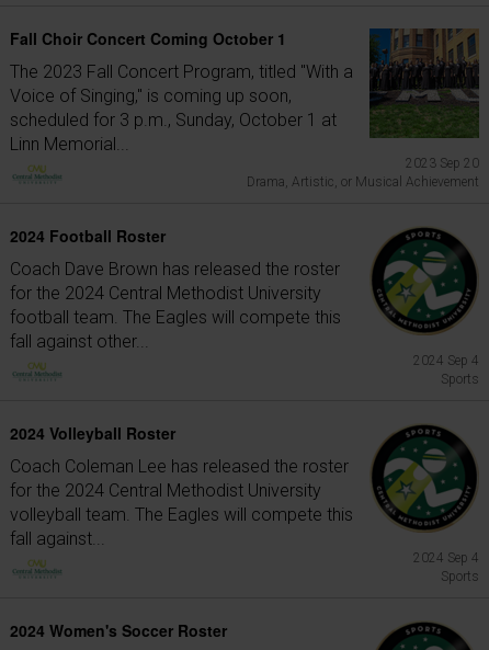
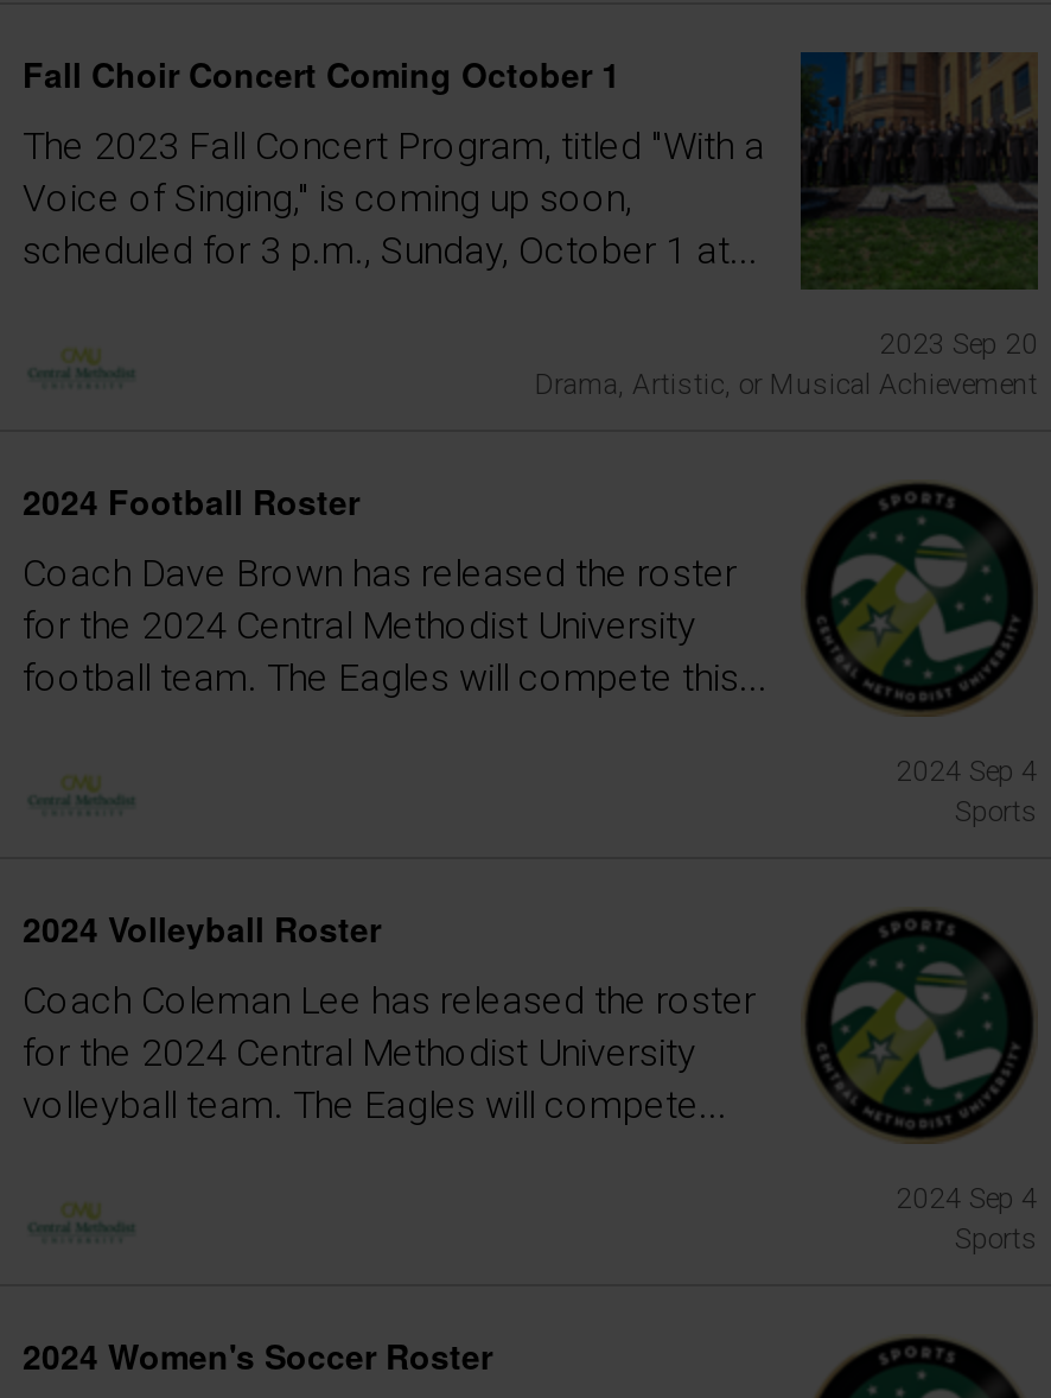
[10,110,337,155] scheduled for 3 p.m., Sunday, October 1 at | Linn Memorial... -> [23,228,758,273] scheduled for 3 p.m., Sunday, October 1 at...
[10,307,341,352] football team. The Eagles will compete this | fall against other... -> [23,655,767,700] football team. The Eagles will compete this...
[10,504,353,549] volleyball team. The Eagles will compete this | fall against... -> [23,1082,727,1127] volleyball team. The Eagles will compete...

